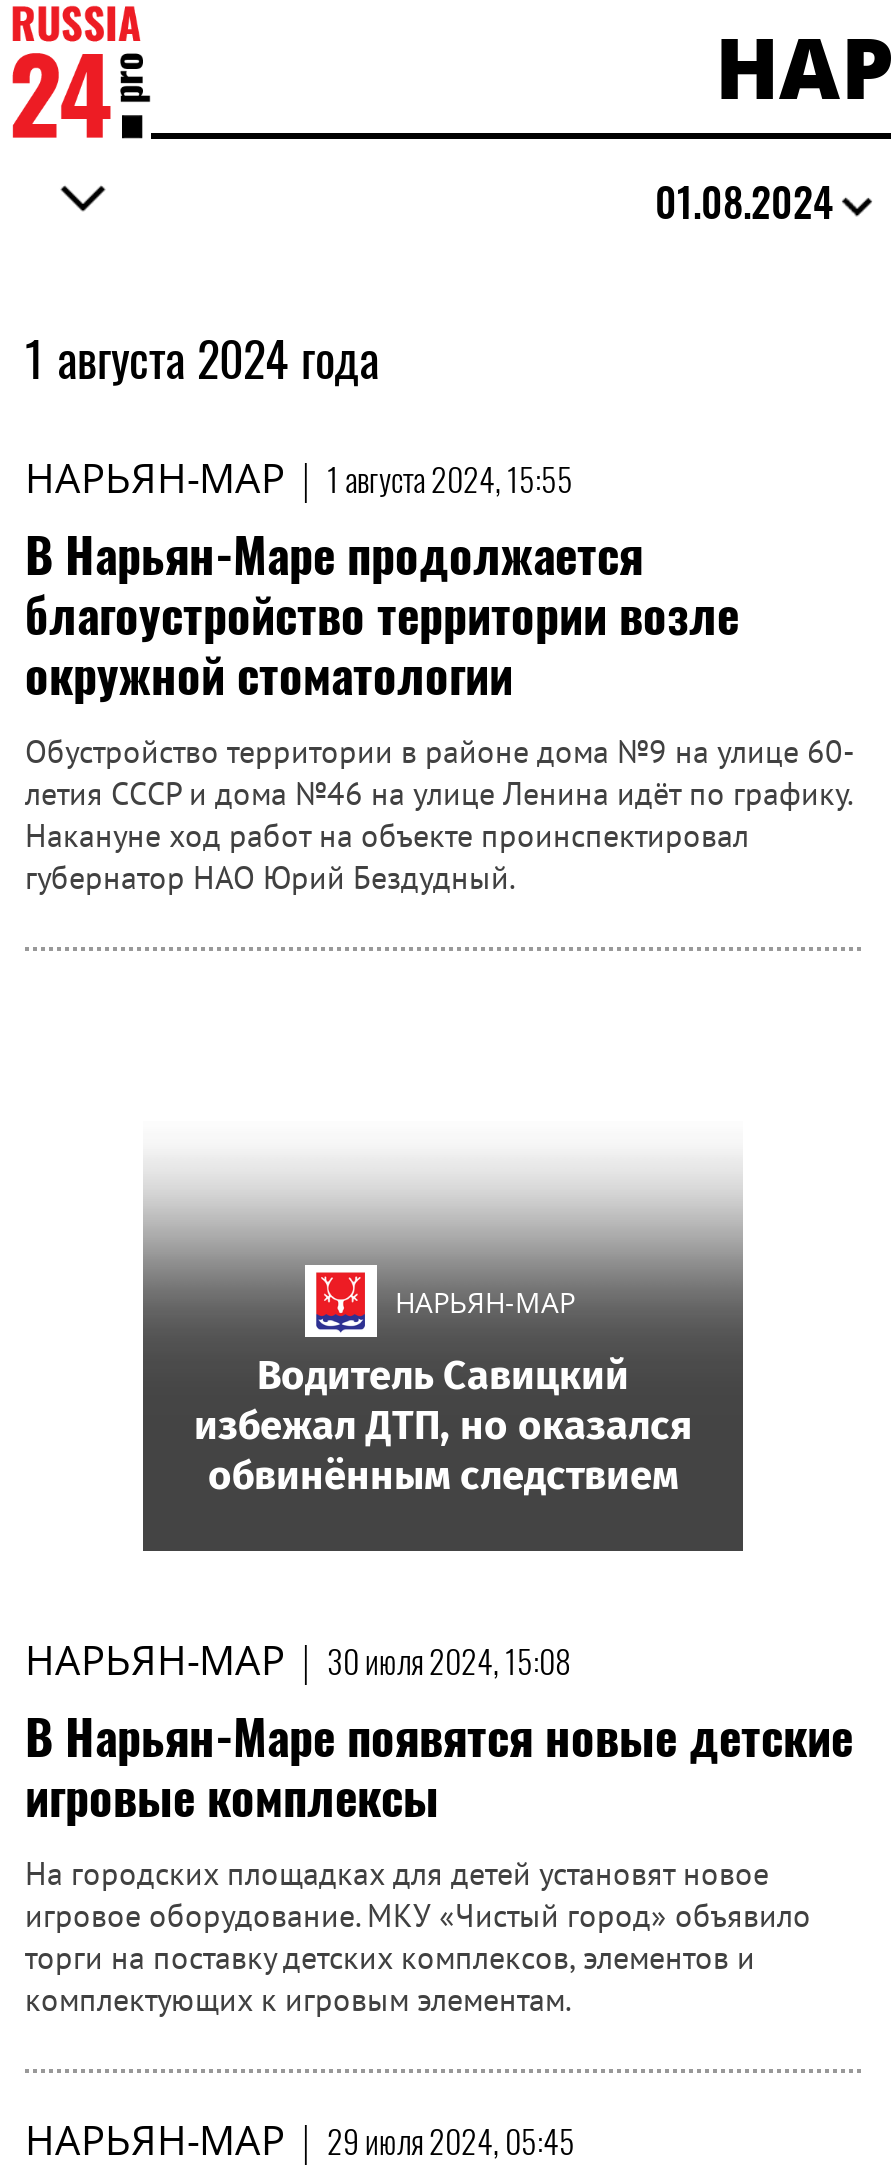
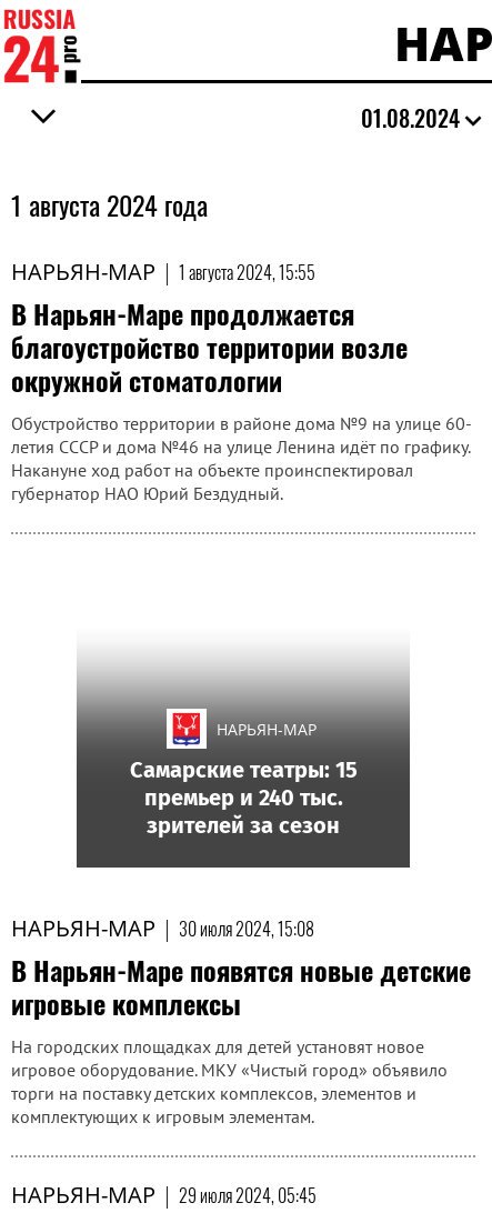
[194,1351,692,1499] Водитель Савицкий | избежал ДТП, но оказался | обвинённым следствием -> [129,756,357,839] Самарские театры: 15 | премьер и 240 тыс. | зрителей за сезон

